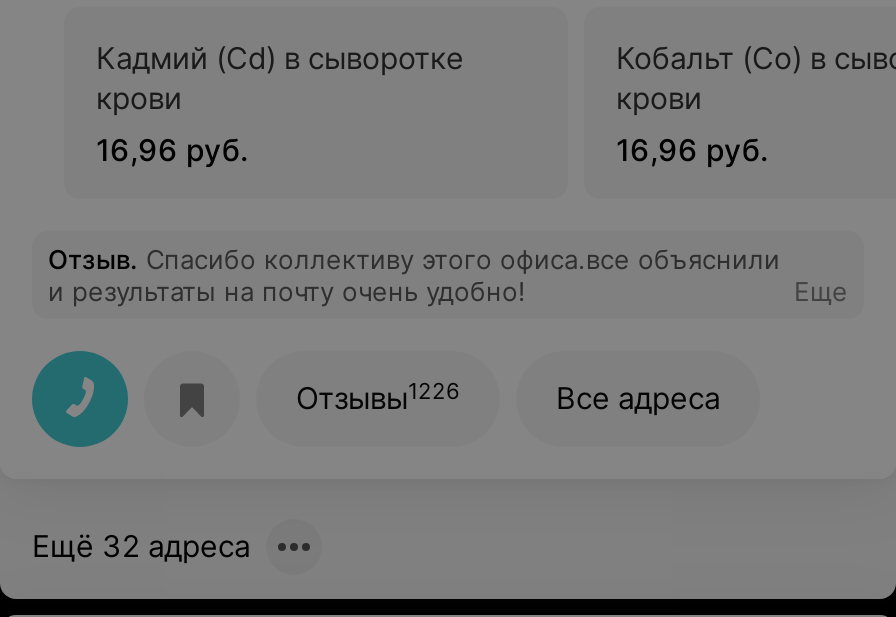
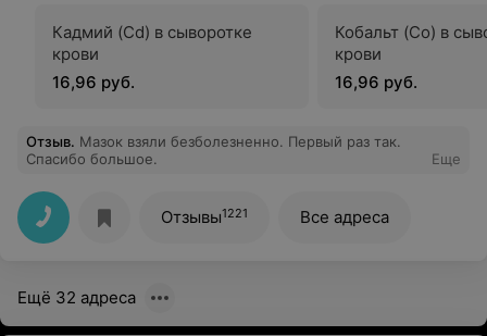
[48,243,780,307] Отзыв. Спасибо коллективу этого офиса.все объяснили | и результаты на почту очень удобно! -> [26,133,401,167] Отзыв. Мазок взяли безболезненно. Первый раз так. | Спасибо большое.
[296,376,460,417] Отзывы1226 -> [161,205,248,227] Отзывы1221

